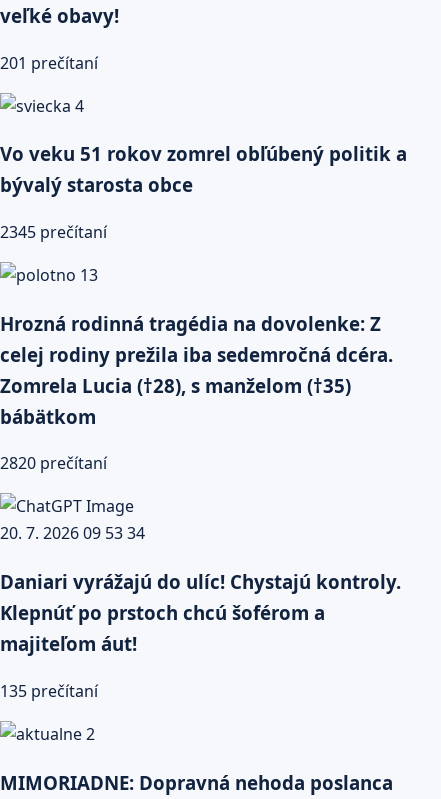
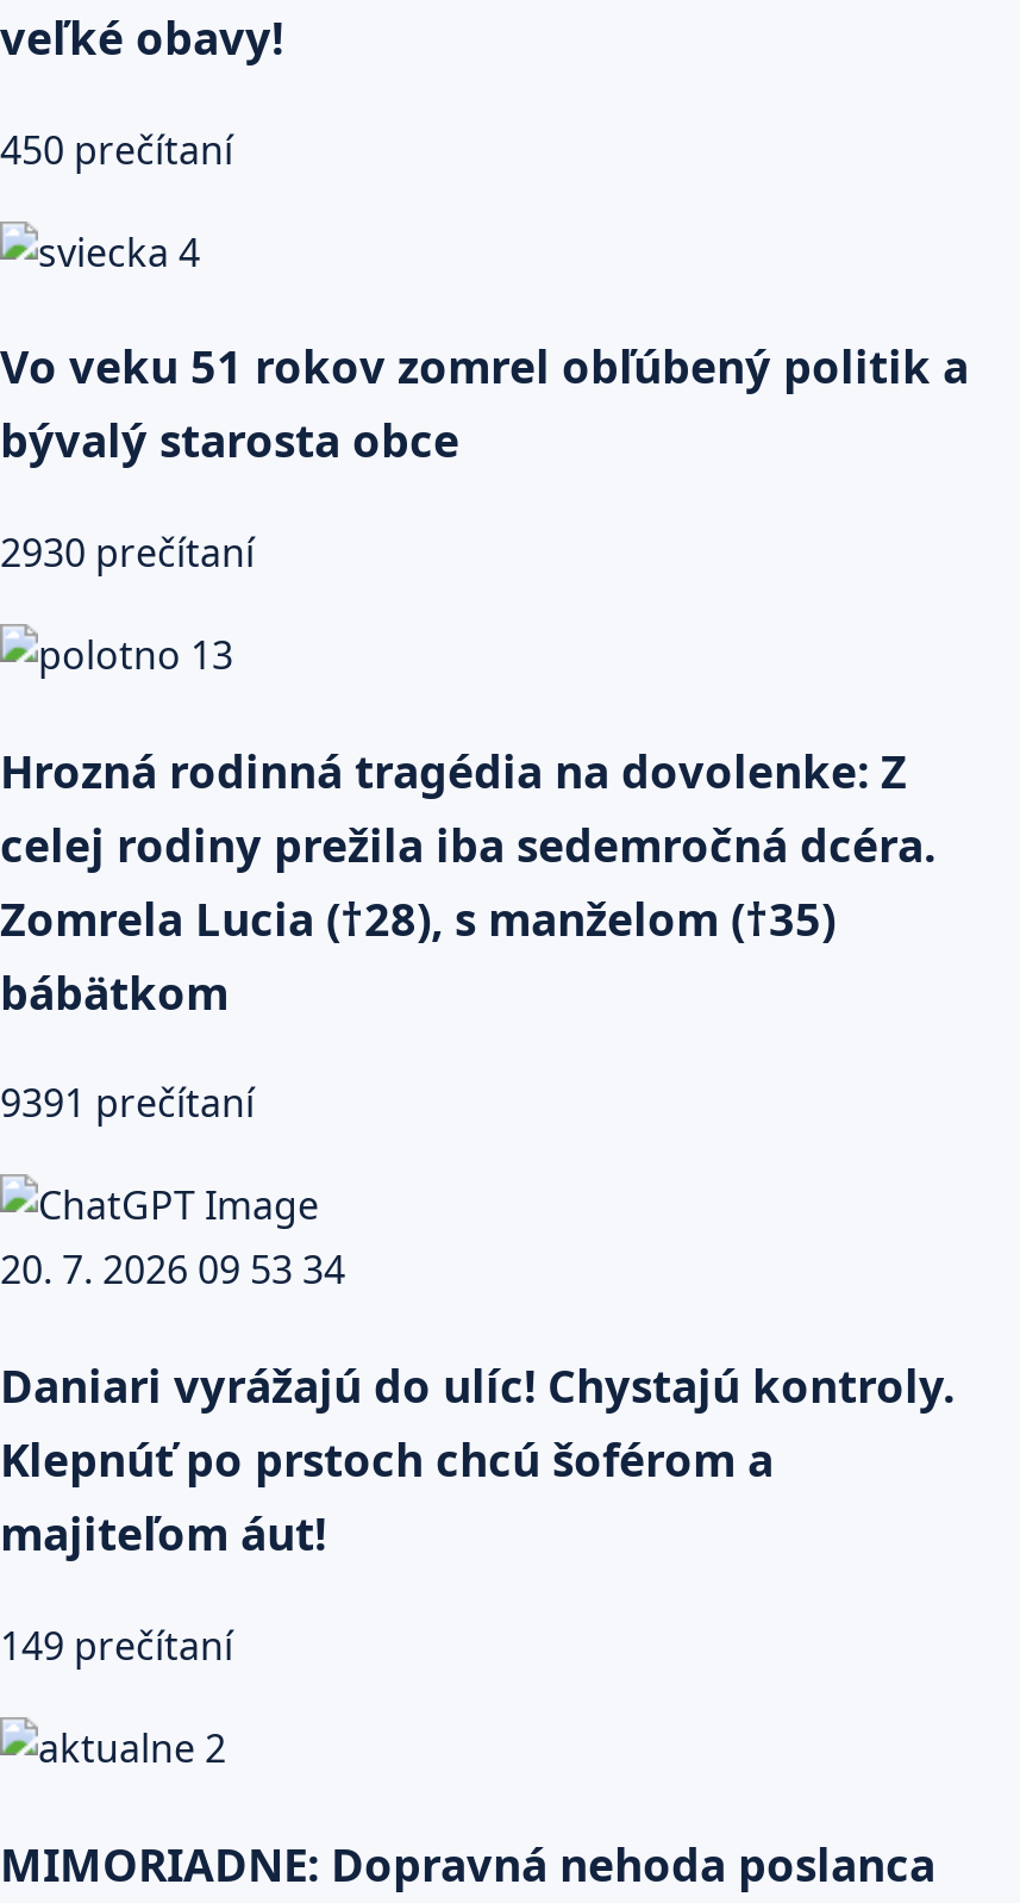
[0,51,98,73] 201 prečítaní -> [0,123,233,175] 450 prečítaní
[0,221,107,243] 2345 prečítaní -> [0,526,255,579] 2930 prečítaní
[0,452,107,474] 2820 prečítaní -> [0,1077,255,1130] 9391 prečítaní
[0,680,98,702] 135 prečítaní -> [0,1619,233,1671] 149 prečítaní

